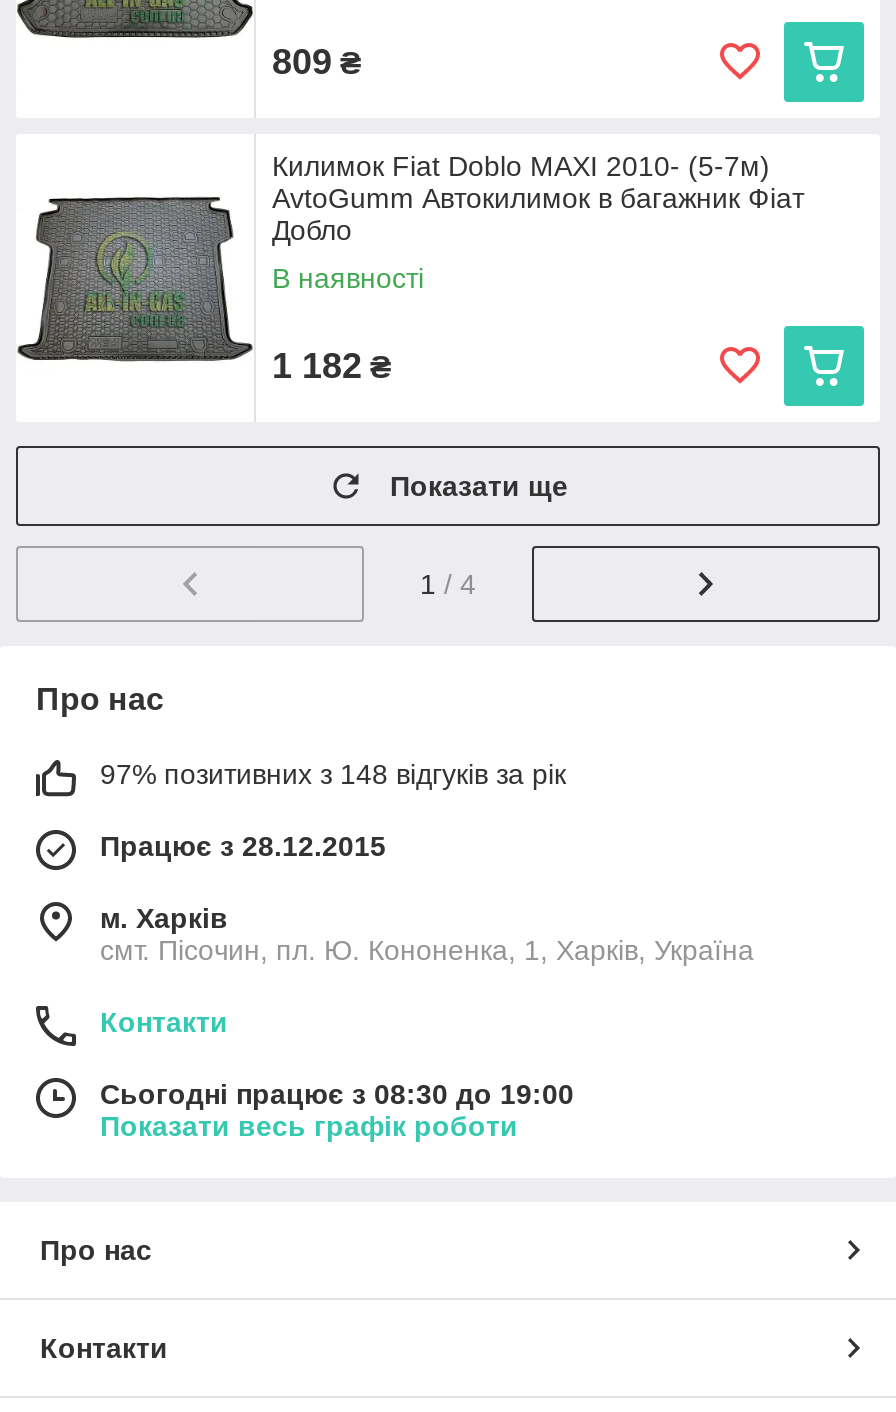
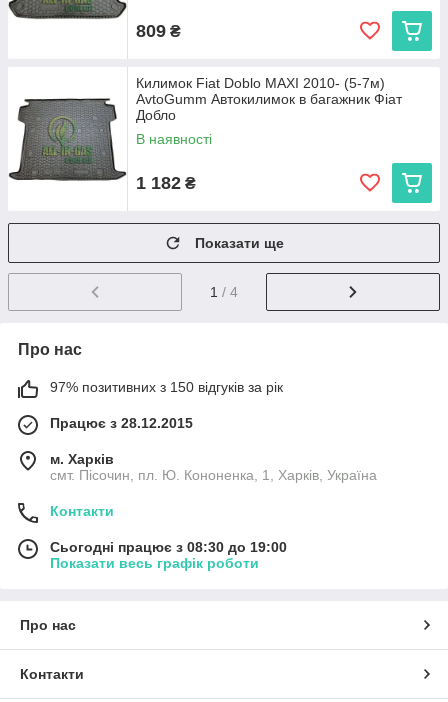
[100,758,566,790] 97% позитивних з 148 відгуків за рік -> [50,379,283,395] 97% позитивних з 150 відгуків за рік

